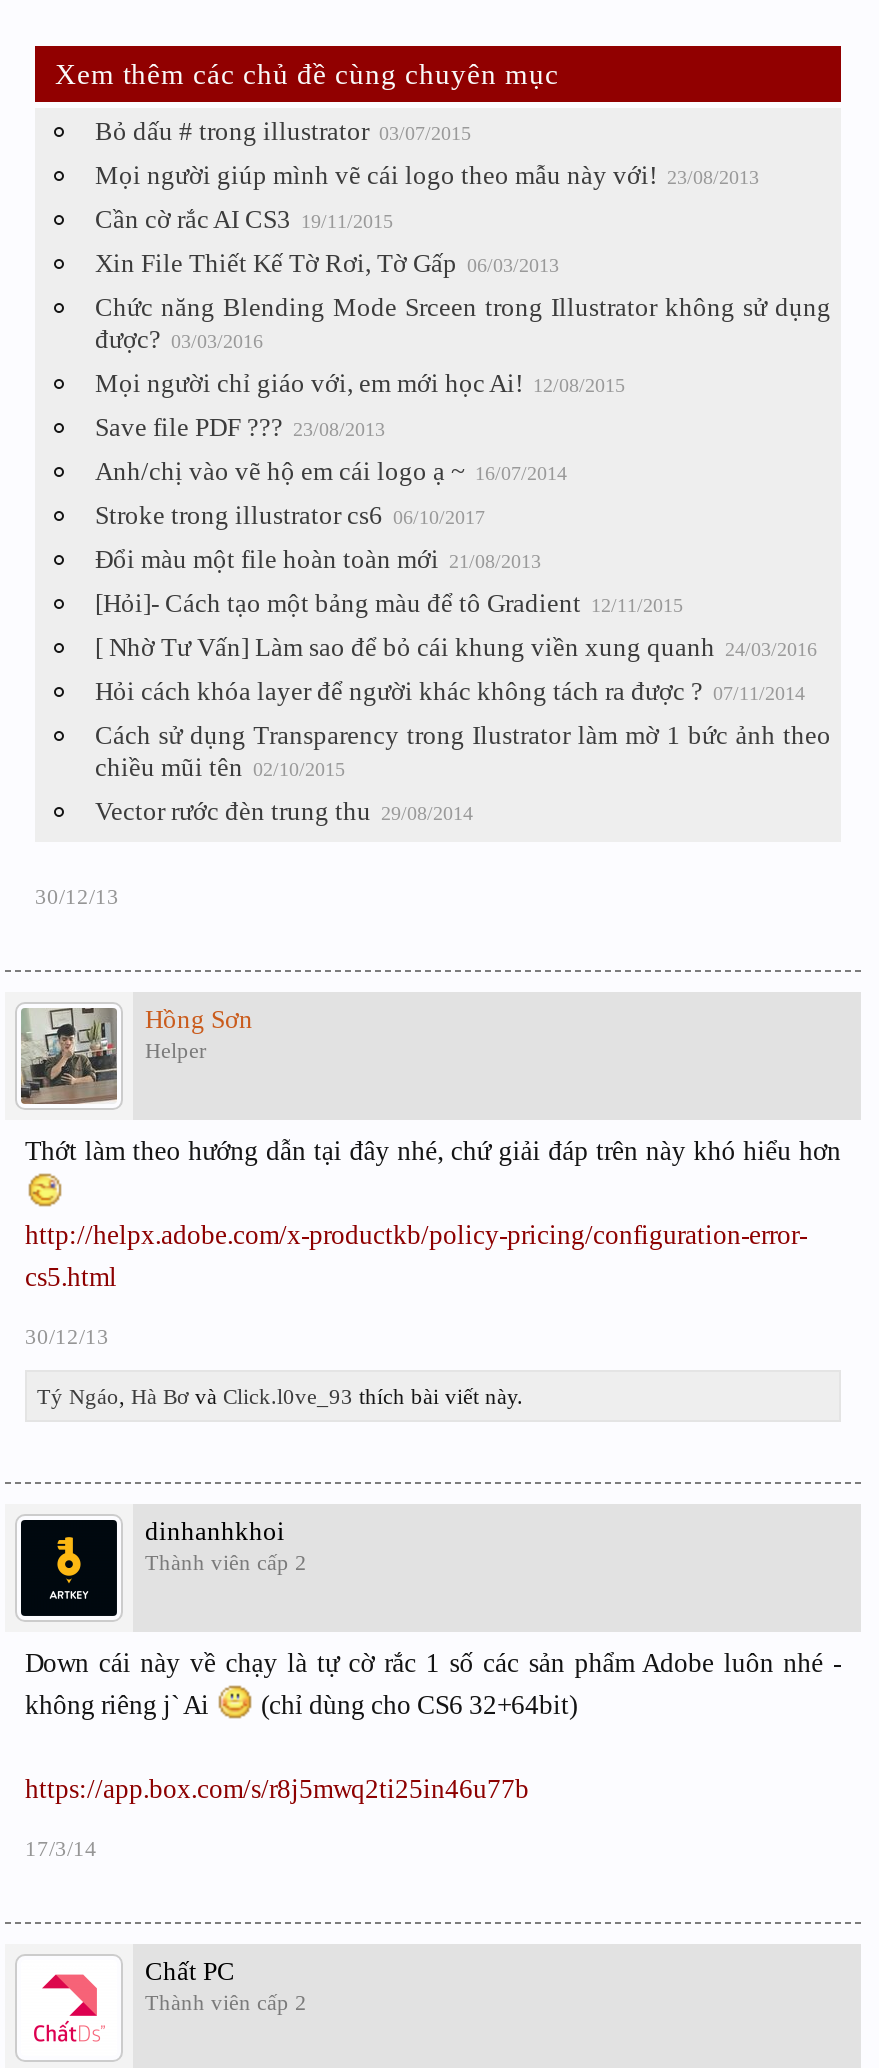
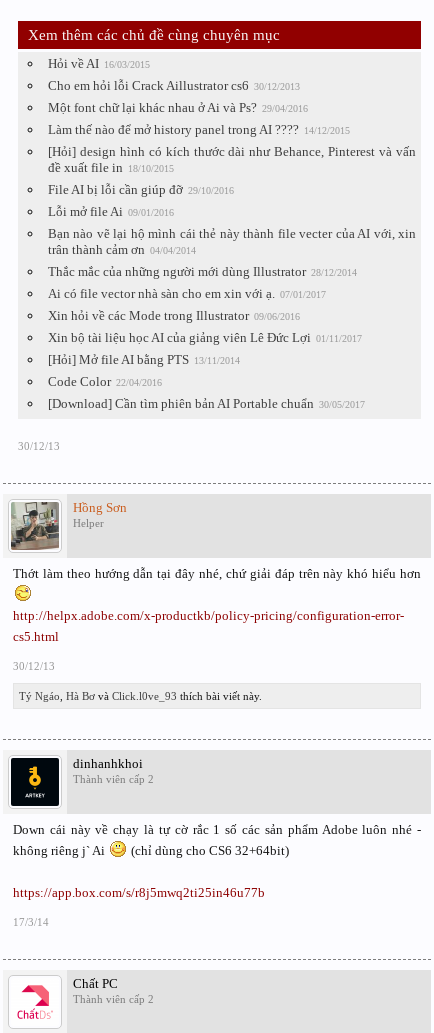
[95,116,471,146] Bỏ dấu # trong illustrator 03/07/2015 -> [48,56,150,71] Hỏi về AI 16/03/2015
[95,160,759,190] Mọi người giúp mình vẽ cái logo theo mẫu này với! 23/08/2013 -> [48,78,300,93] Cho em hỏi lỗi Crack Aillustrator cs6 30/12/2013
[95,204,393,234] Cần cờ rắc AI CS3 19/11/2015 -> [48,100,308,115] Một font chữ lại khác nhau ở Ai và Ps? 29/04/2016
[95,248,559,278] Xin File Thiết Kế Tờ Rơi, Tờ Gấp 06/03/2013 -> [48,122,350,137] Làm thế nào để mở history panel trong AI ???? 14/12/2015
[95,292,831,354] Chức năng Blending Mode Srceen trong Illustrator không sử dụng | được? 03/03/2016 -> [48,144,416,175] [Hỏi] design hình có kích thước dài như Behance, Pinterest và vấn | đề xuất file in 18/10/2015
[95,368,625,398] Mọi người chỉ giáo với, em mới học Ai! 12/08/2015 -> [48,182,234,197] File AI bị lỗi cần giúp đỡ 29/10/2016
[95,412,385,442] Save file PDF ??? 23/08/2013 -> [48,204,174,219] Lỗi mở file Ai 09/01/2016
[95,456,567,486] Anh/chị vào vẽ hộ em cái logo ạ ~ 16/07/2014 -> [48,226,416,257] Bạn nào vẽ lại hộ mình cái thẻ này thành file vecter của AI với, xin | trân thành cảm ơn 04/04/2014
[95,500,485,530] Stroke trong illustrator cs6 06/10/2017 -> [48,264,357,279] Thắc mắc của những người mới dùng Illustrator 28/12/2014
[95,544,541,574] Đổi màu một file hoàn toàn mới 21/08/2013 -> [48,286,326,301] Ai có file vector nhà sàn cho em xin với ạ. 07/01/2017
[95,588,683,618] [Hỏi]- Cách tạo một bảng màu để tô Gradient 12/11/2015 -> [48,308,300,323] Xin hỏi về các Mode trong Illustrator 09/06/2016
[95,632,817,662] [ Nhờ Tư Vấn] Làm sao để bỏ cái khung viền xung quanh 24/03/2016 -> [48,330,362,345] Xin bộ tài liệu học AI của giảng viên Lê Đức Lợi 01/11/2017
[95,676,805,706] Hỏi cách khóa layer để người khác không tách ra được ? 07/11/2014 -> [48,352,240,367] [Hỏi] Mở file AI bằng PTS 13/11/2014
[95,720,831,782] Cách sử dụng Transparency trong Ilustrator làm mờ 1 bức ảnh theo | chiều mũi tên 02/10/2015 -> [48,374,162,389] Code Color 22/04/2016
[95,796,473,826] Vector rước đèn trung thu 29/08/2014 -> [48,396,365,411] [Download] Cần tìm phiên bản AI Portable chuẩn 30/05/2017

